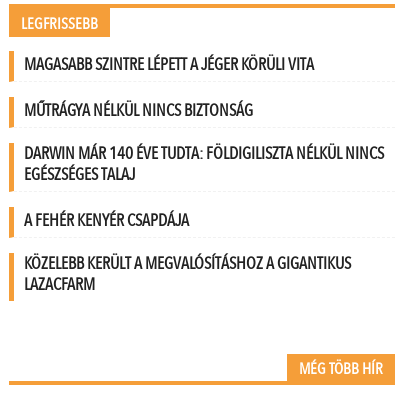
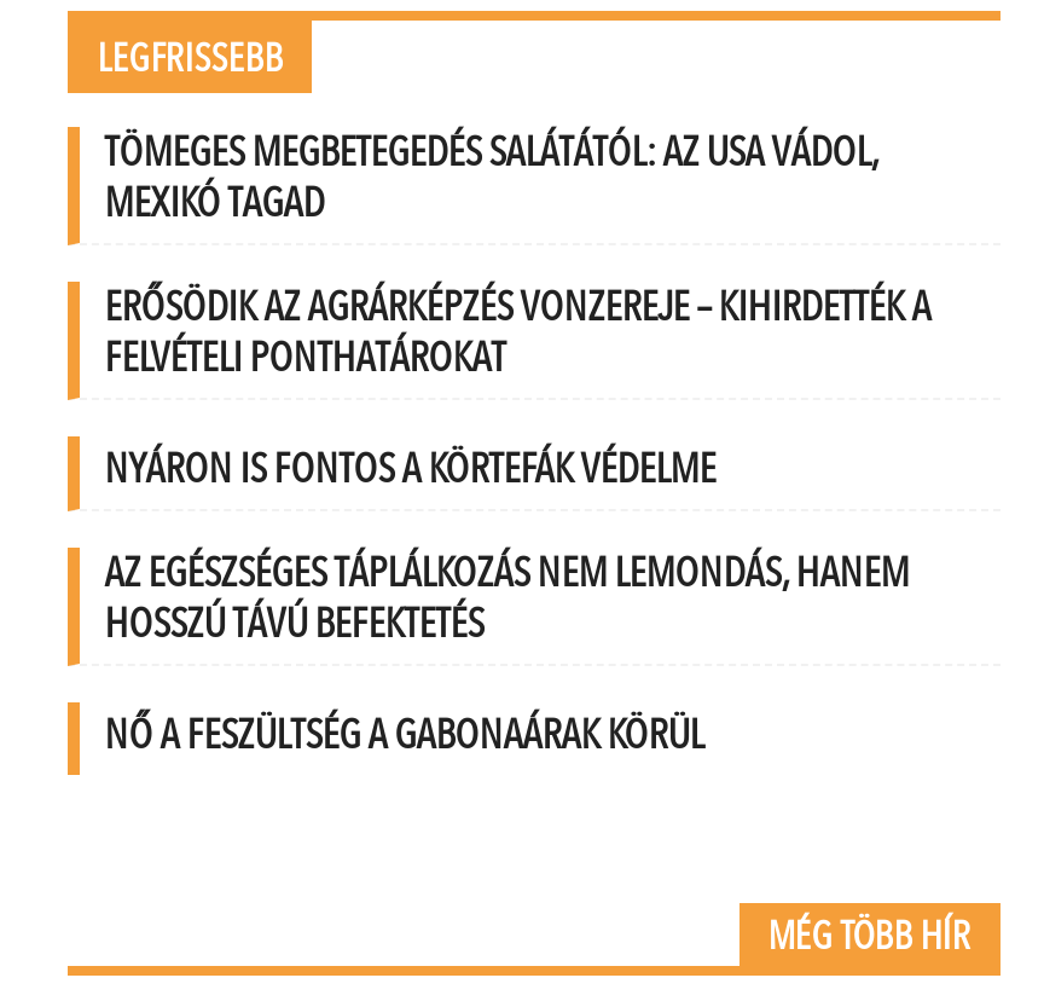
[24,53,314,76] MAGASABB SZINTRE LÉPETT A JÉGER KÖRÜLI VITA -> [104,123,878,229] TÖMEGES MEGBETEGEDÉS SALÁTÁTÓL: AZ USA VÁDOL, | MEXIKÓ TAGAD
[24,99,253,122] MŰTRÁGYA NÉLKÜL NINCS BIZTONSÁG -> [104,278,931,384] ERŐSÖDIK AZ AGRÁRKÉPZÉS VONZEREJE – KIHIRDETTÉK A | FELVÉTELI PONTHATÁROKAT
[24,142,384,186] DARWIN MÁR 140 ÉVE TUDTA: FÖLDIGILISZTA NÉLKÜL NINCS | EGÉSZSÉGES TALAJ -> [104,440,716,495] NYÁRON IS FONTOS A KÖRTEFÁK VÉDELME
[24,209,189,232] A FEHÉR KENYÉR CSAPDÁJA -> [104,544,909,650] AZ EGÉSZSÉGES TÁPLÁLKOZÁS NEM LEMONDÁS, HANEM | HOSSZÚ TÁVÚ BEFEKTETÉS
[24,252,351,296] KÖZELEBB KERÜLT A MEGVALÓSÍTÁSHOZ A GIGANTIKUS | LAZACFARM -> [104,706,704,761] NŐ A FESZÜLTSÉG A GABONAÁRAK KÖRÜL

